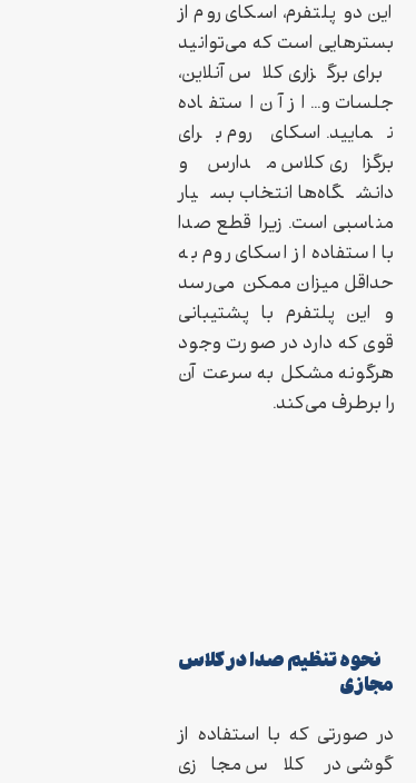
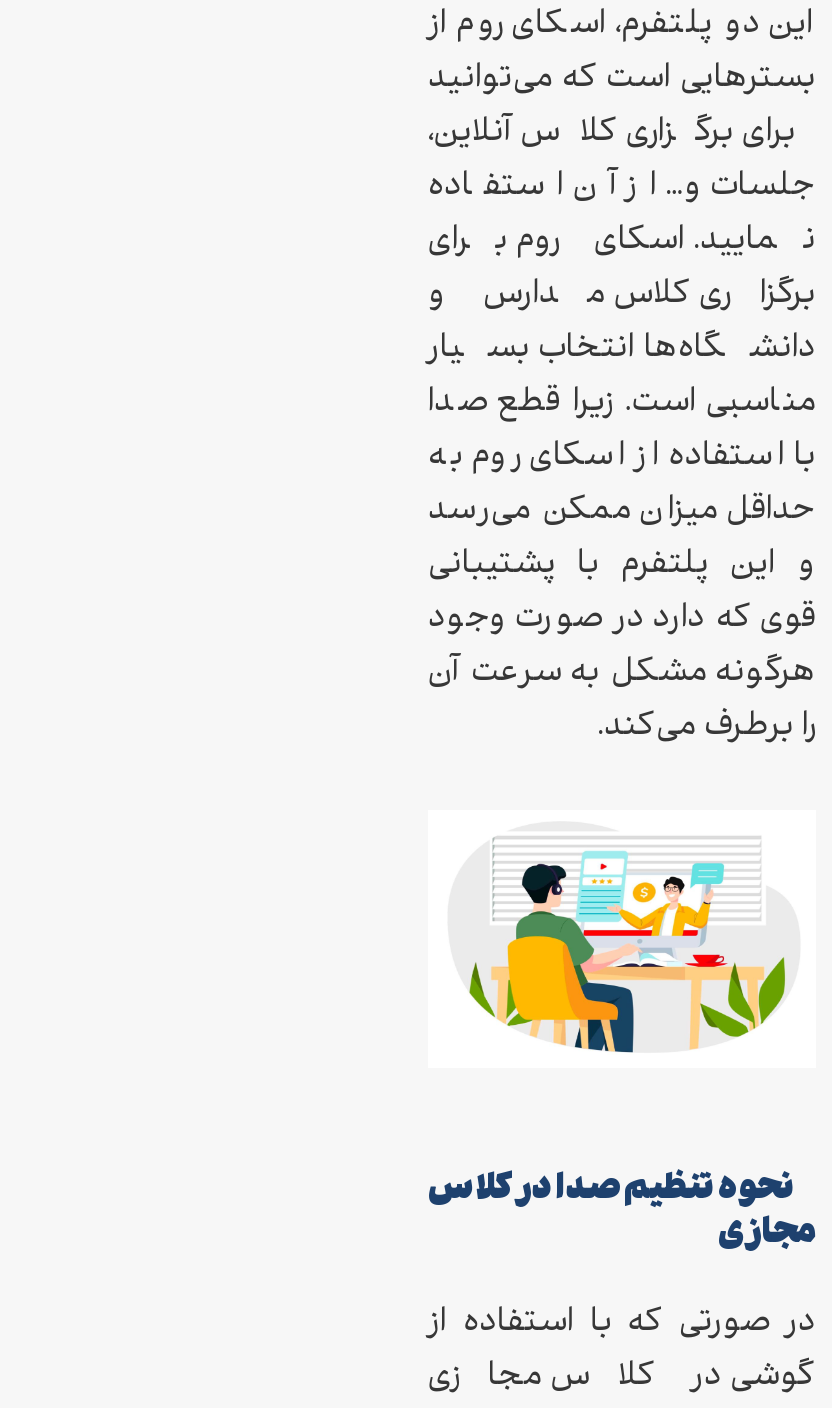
none -> [468,850,788,1054] [image]

